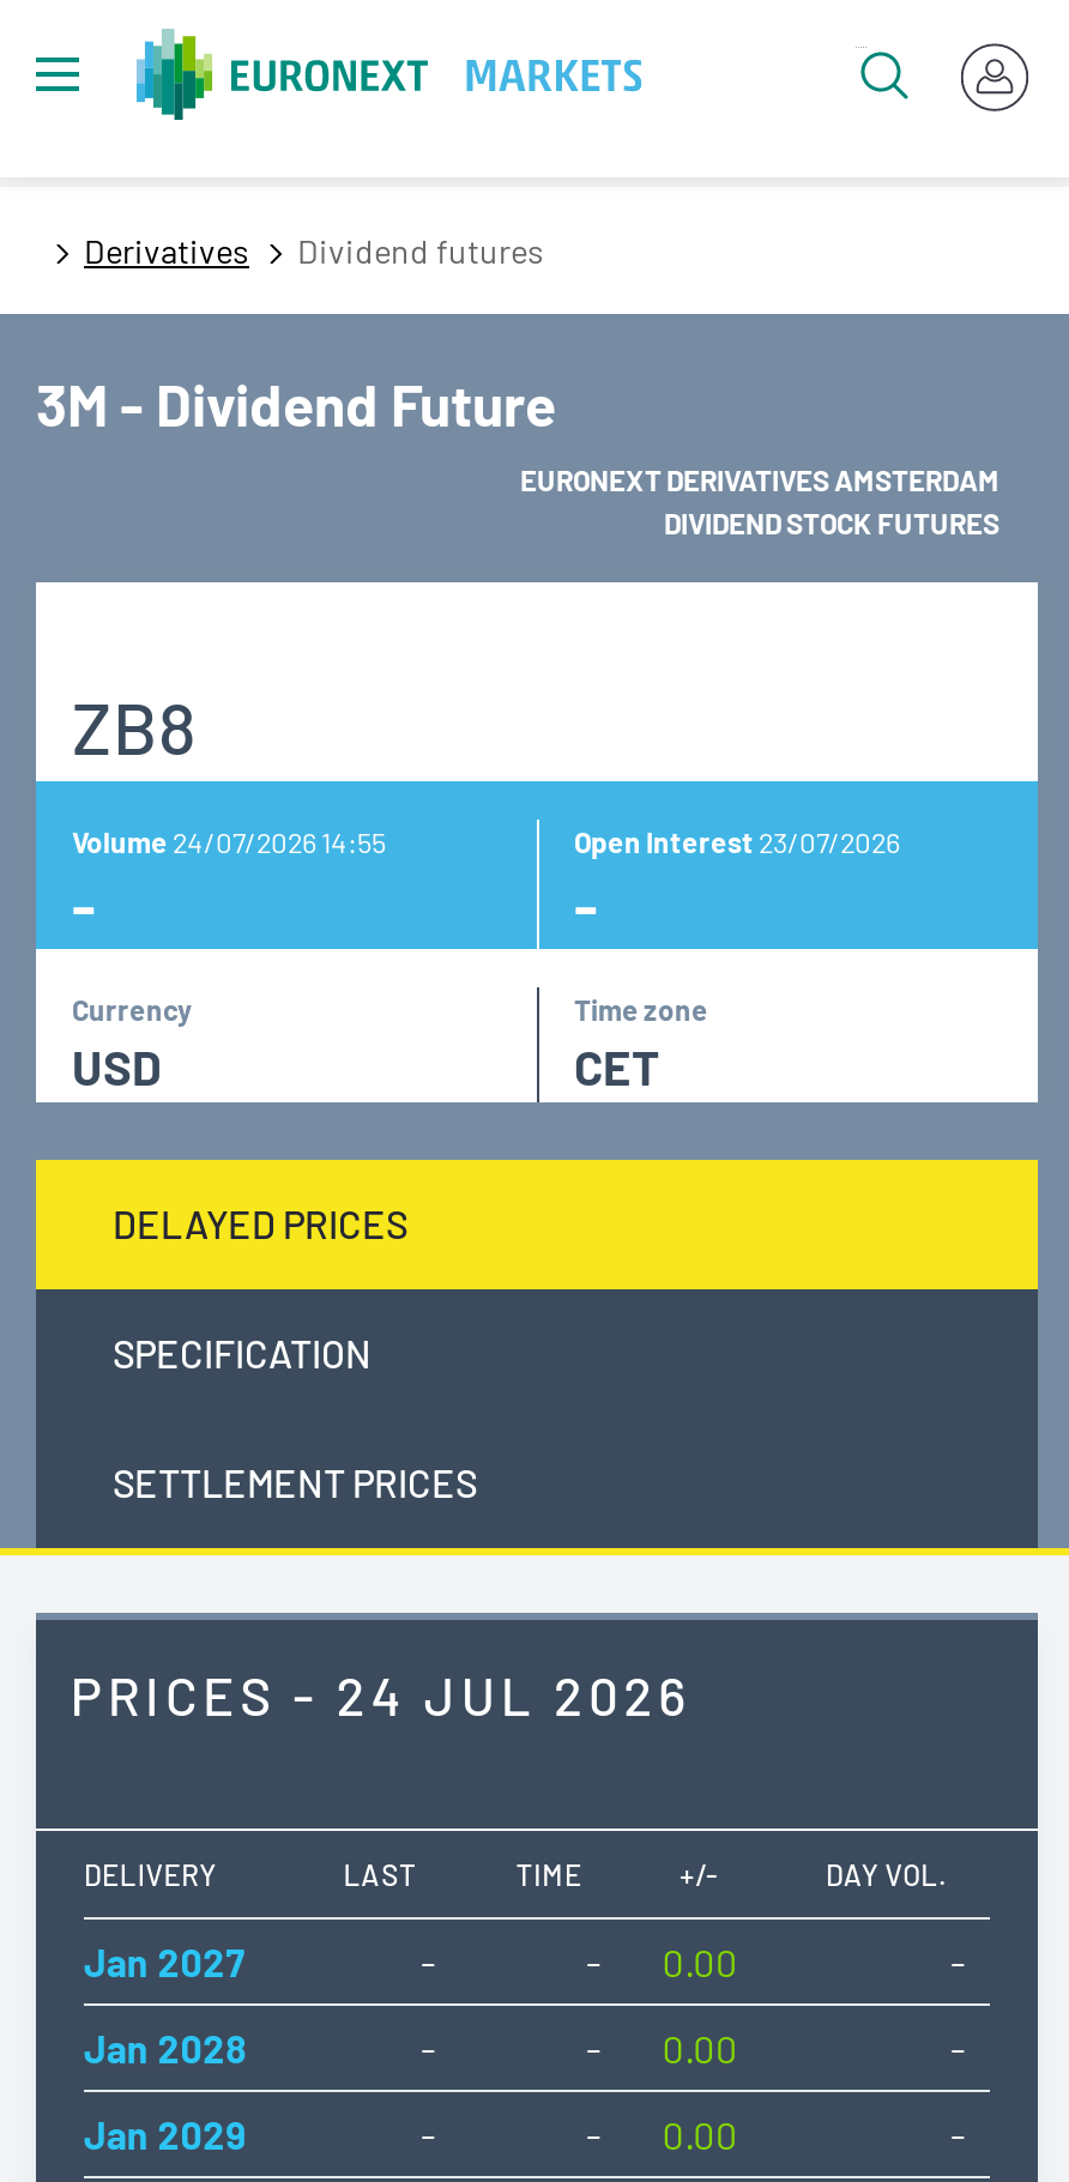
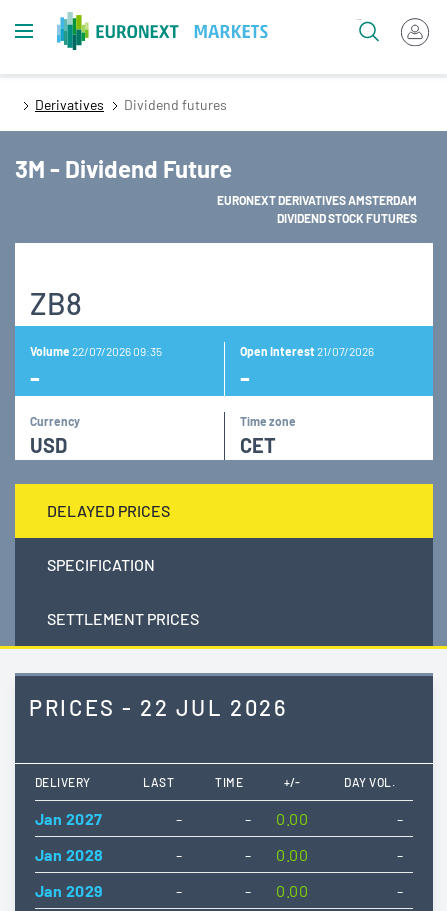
[72,824,386,858] Volume 24/07/2026 14:55 -> [30,344,162,358] Volume 22/07/2026 09:35
[574,824,900,858] Open Interest 23/07/2026 -> [239,344,373,358] Open Interest 21/07/2026
[70,1663,693,1725] PRICES - 24 JUL 2026 -> [29,694,288,720] PRICES - 22 JUL 2026

